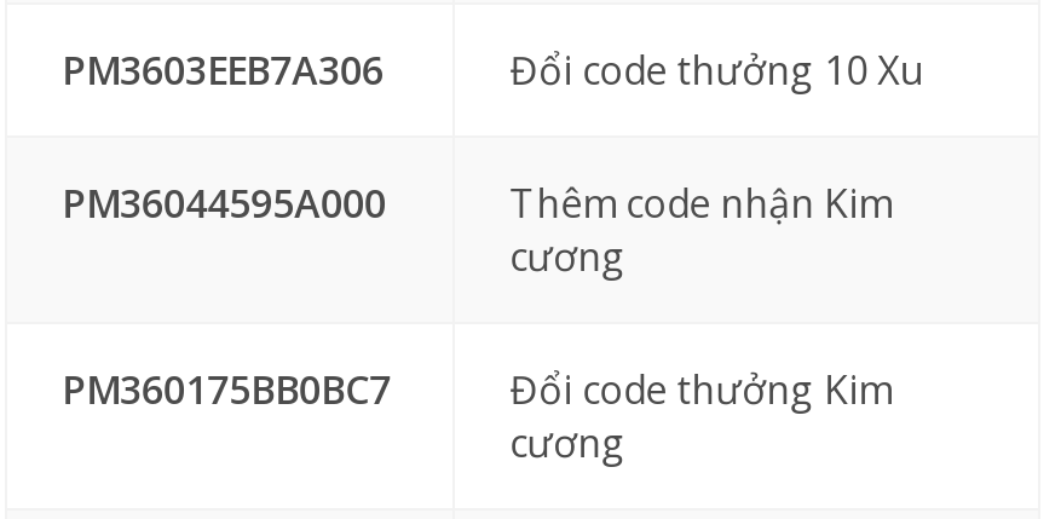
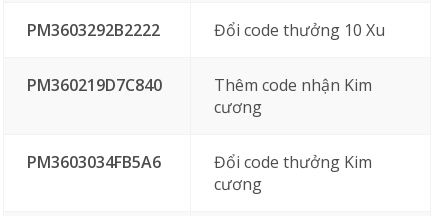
[62,44,384,97] PM3603EEB7A306 -> [27,19,160,41] PM3603292B2222
[62,177,386,230] PM36044595A000 -> [27,74,162,96] PM360219D7C840
[62,363,391,416] PM360175BB0BC7 -> [27,151,161,173] PM3603034FB5A6

